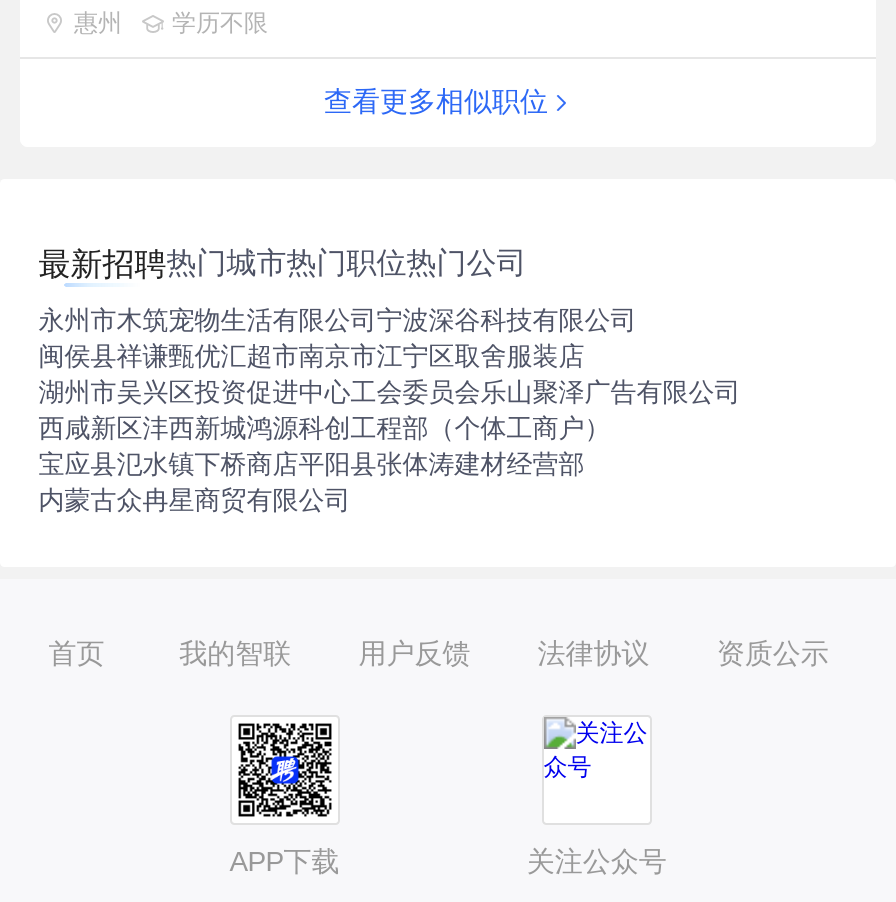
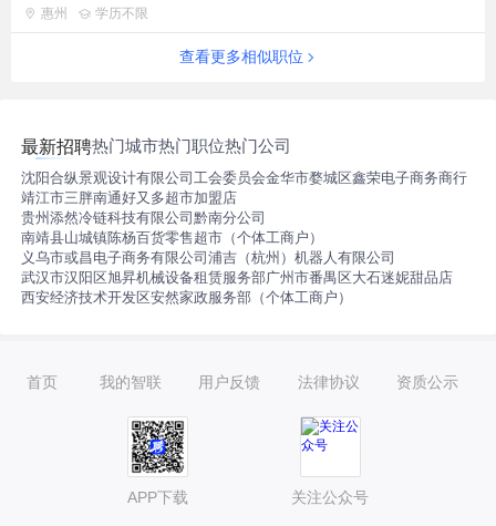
[38,306,740,516] 永州市木筑宠物生活有限公司宁波深谷科技有限公司 | 闽侯县祥谦甄优汇超市南京市江宁区取舍服装店 | 湖州市吴兴区投资促进中心工会委员会乐山聚泽广告有限公司 | 西咸新区沣西新城鸿源科创工程部（个体工商户） | 宝应县氾水镇下桥商店平阳县张体涛建材经营部 | 内蒙古众冉星商贸有限公司 -> [21,170,467,306] 沈阳合纵景观设计有限公司工会委员会金华市婺城区鑫荣电子商务商行 | 靖江市三胖南通好又多超市加盟店 | 贵州添然冷链科技有限公司黔南分公司 | 南靖县山城镇陈杨百货零售超市（个体工商户） | 义乌市或昌电子商务有限公司浦吉（杭州）机器人有限公司 | 武汉市汉阳区旭昇机械设备租赁服务部广州市番禺区大石迷妮甜品店 | 西安经济技术开发区安然家政服务部（个体工商户）

